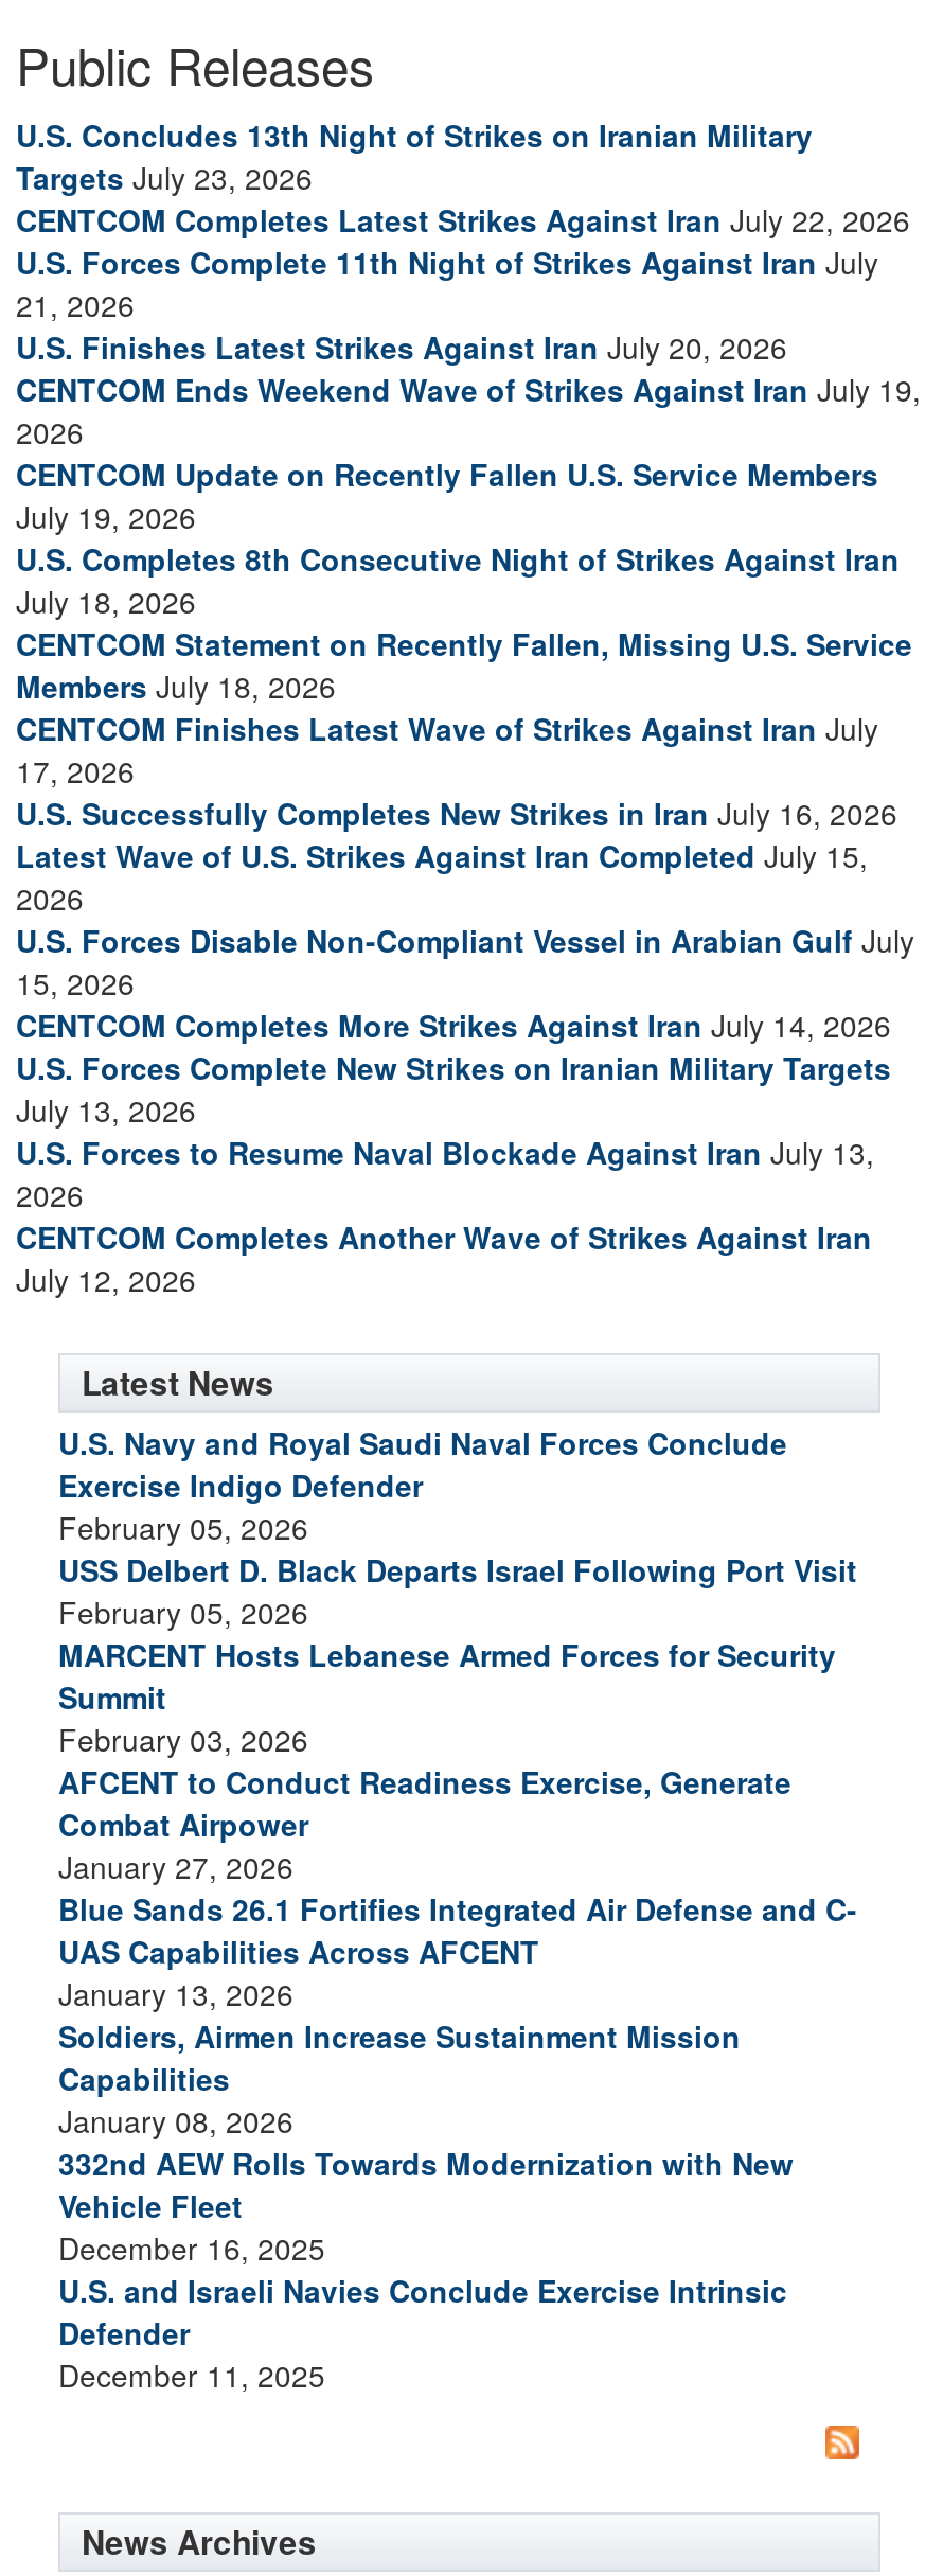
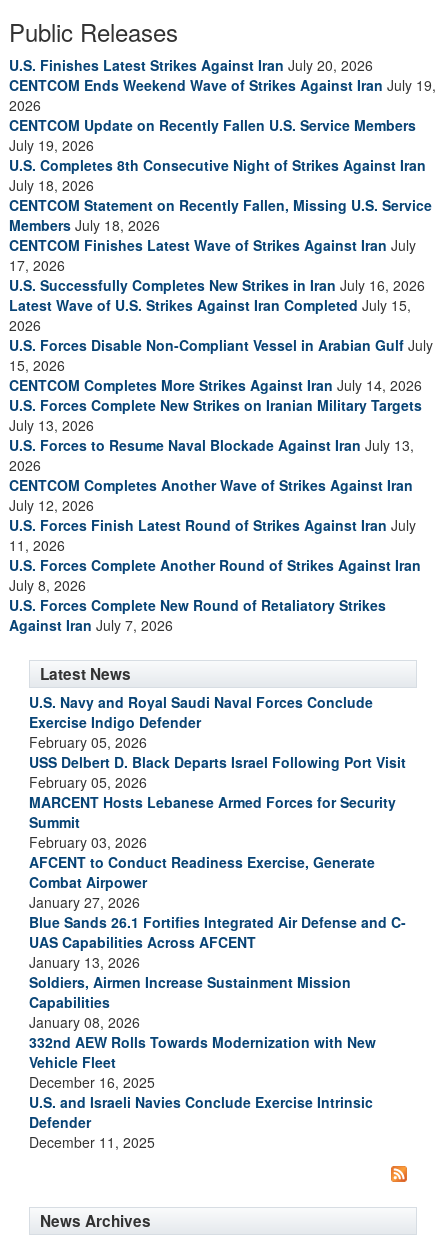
[16,113,910,325] U.S. Concludes 13th Night of Strikes on Iranian Military | Targets July 23, 2026 | CENTCOM Completes Latest Strikes Against Iran July 22, 2026 | U.S. Forces Complete 11th Night of Strikes Against Iran July | 21, 2026 -> none
moved [16,325,921,1300] -> [9,55,436,515]: U.S. Finishes Latest Strikes Against Iran July 20, 2026 | CENTCOM Ends Weekend Wave of Strikes Against Iran July 19, | 2026 | ... | CENTCOM Completes Another Wave of Strikes Against Iran | July 12, 2026
none -> [9,515,421,635] U.S. Forces Finish Latest Round of Strikes Against Iran July | 11, 2026 | U.S. Forces Complete Another Round of Strikes Against Iran | July 8, 2026 | U.S. Forces Complete New Round of Retaliatory Strikes | Against Iran July 7, 2026

